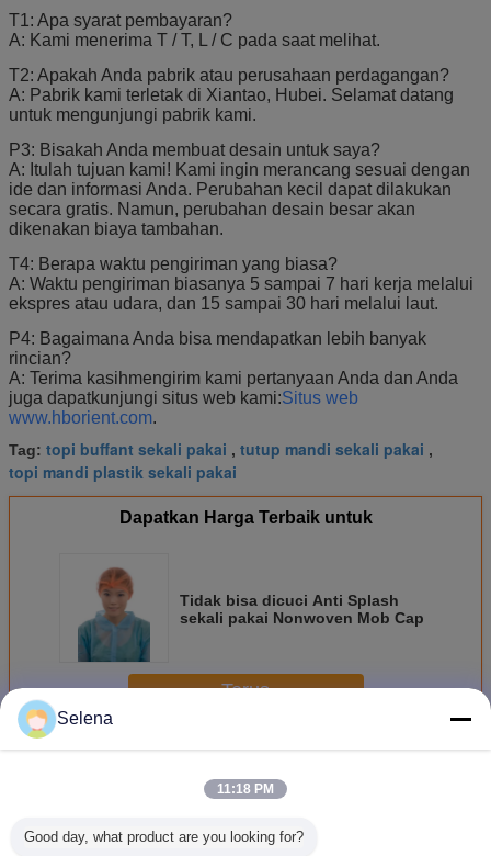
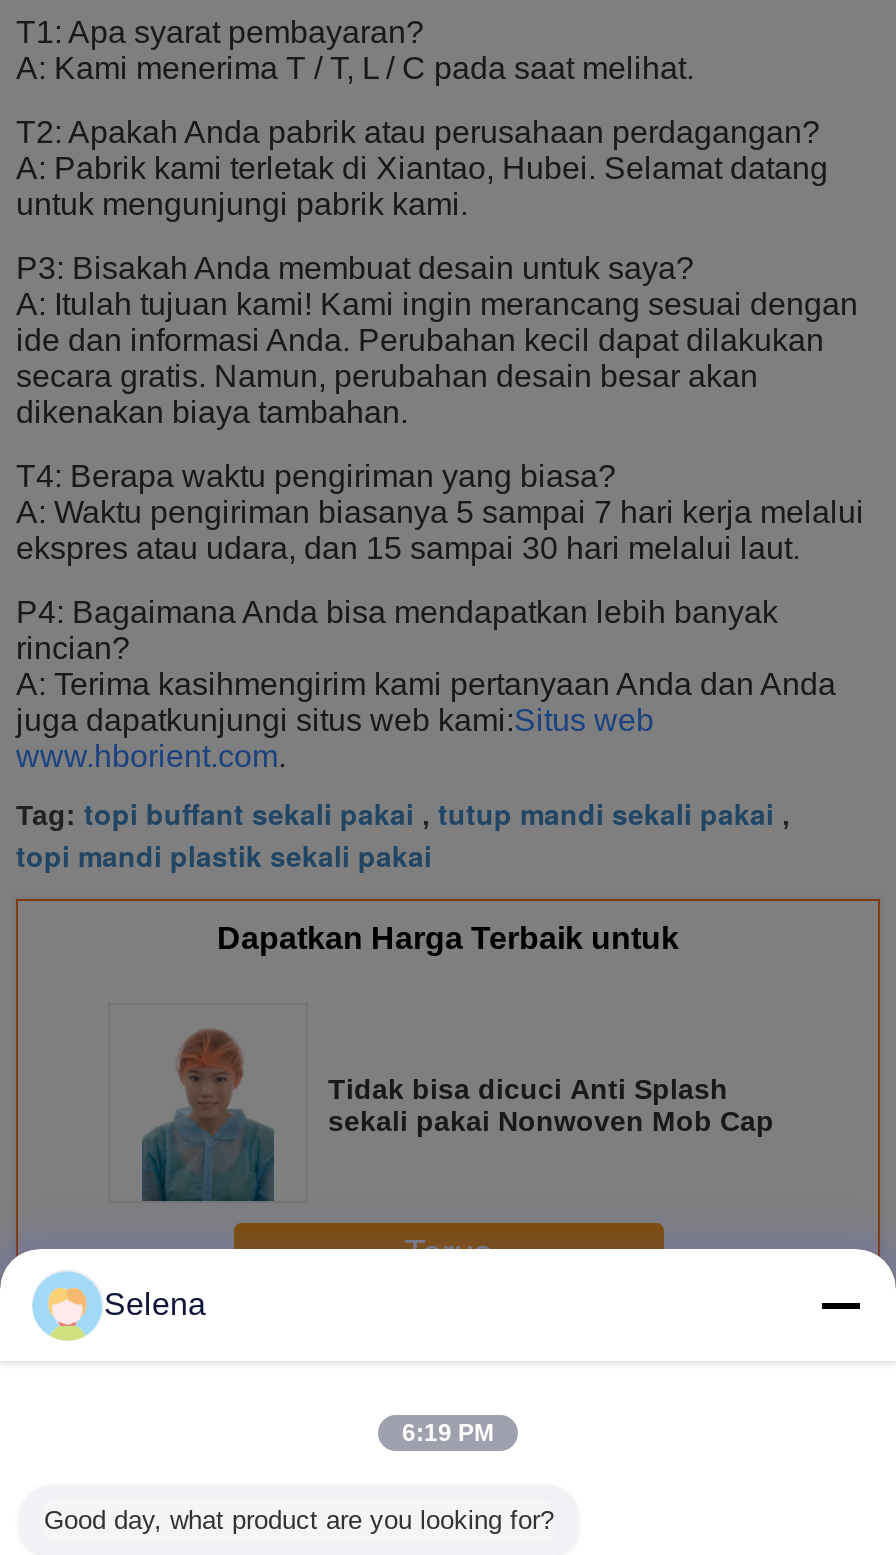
[217,781,274,797] 11:18 PM -> [402,1419,494,1447] 6:19 PM

